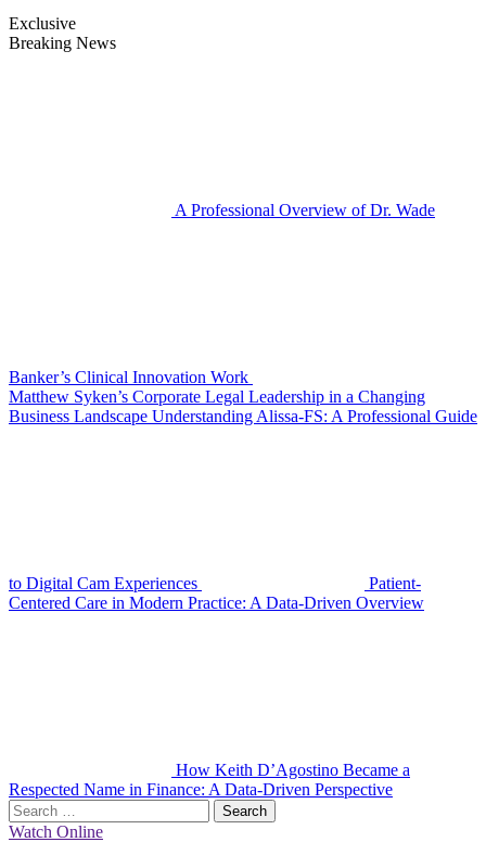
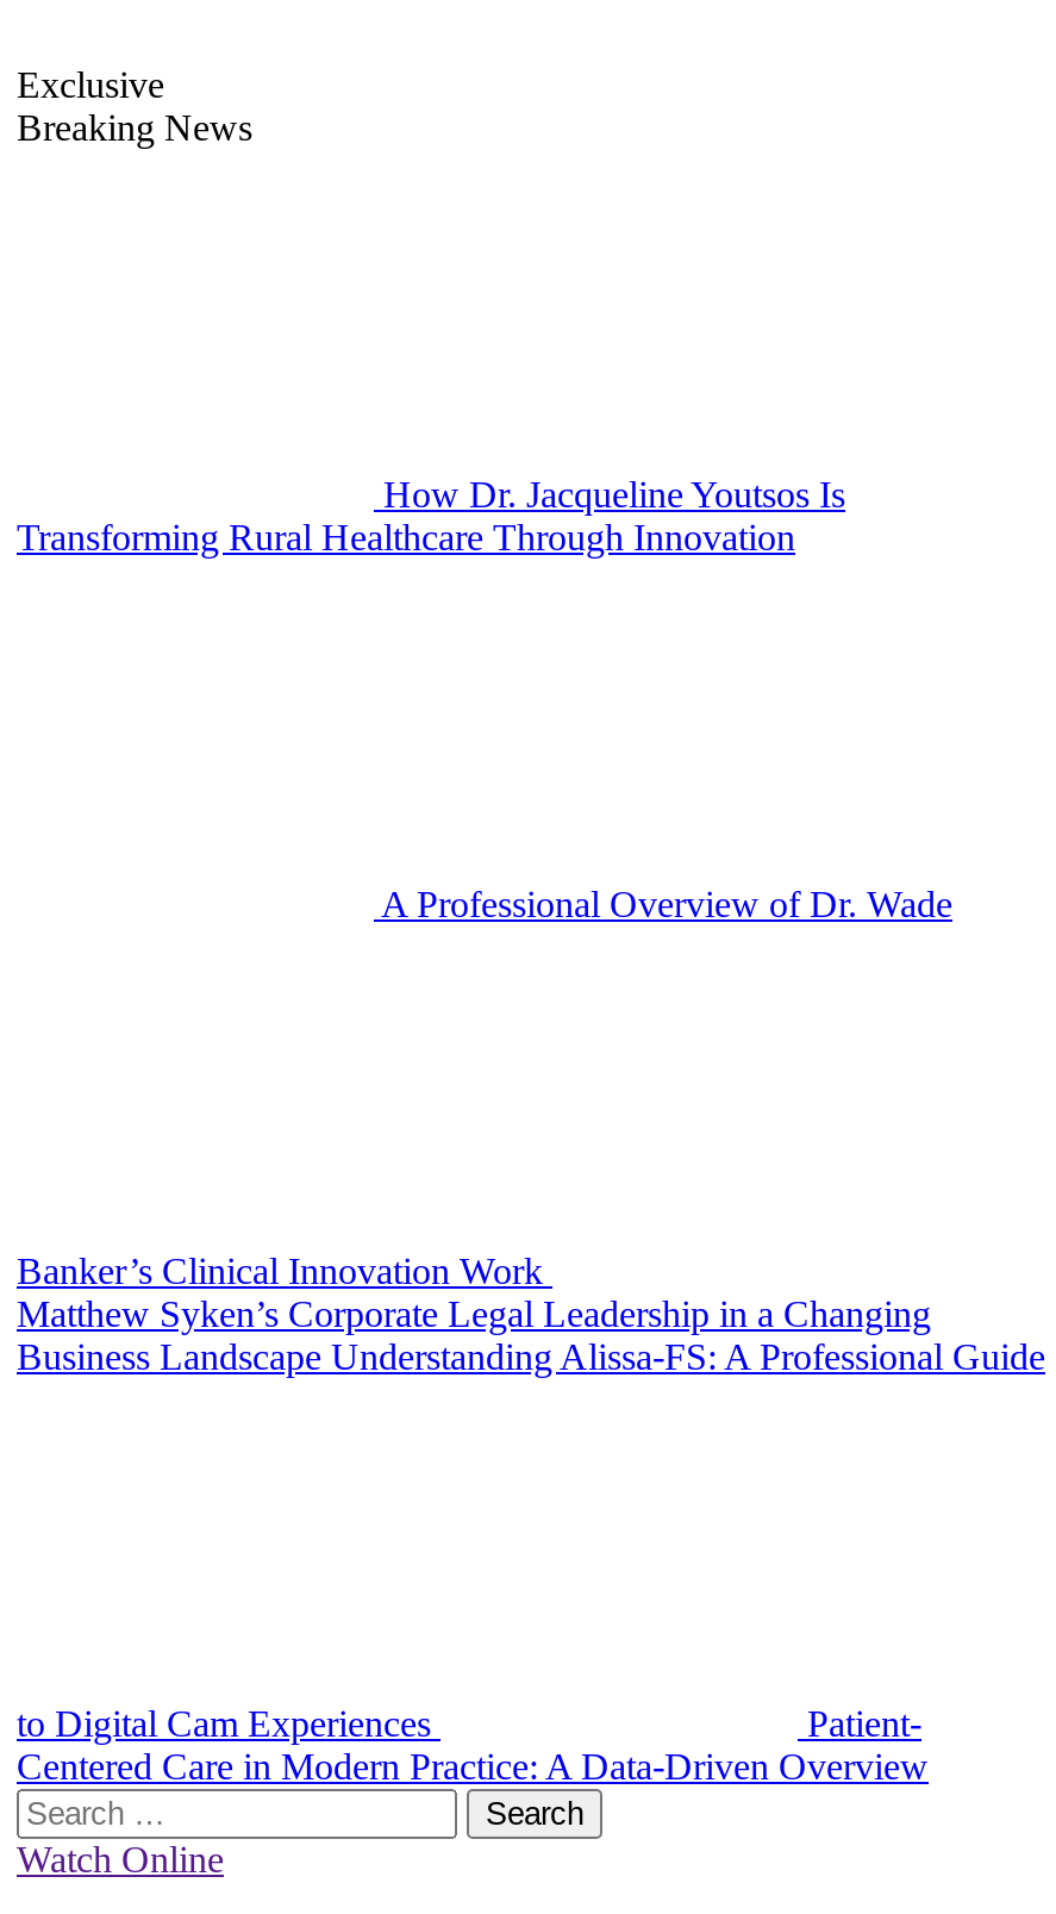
none -> [17,474,845,557] How Dr. Jacqueline Youtsos Is | Transforming Rural Healthcare Through Innovation
moved [9,201,477,612] -> [17,884,1045,1787]: A Professional Overview of Dr. Wade | Banker’s Clinical Innovation Work | Matthew Syken’s Corporate Legal Leadership in a Changing | Business Landscape Understanding Alissa-FS: A Professional Guide | to Digital Cam Experiences | Patient- | Centered Care in Modern Practice: A Data-Driven Overview
[9,761,410,799] How Keith D’Agostino Became a | Respected Name in Finance: A Data-Driven Perspective -> none

